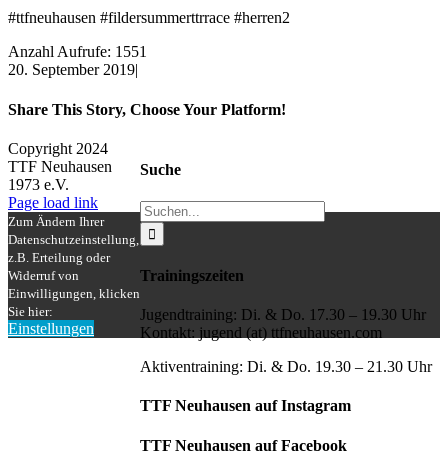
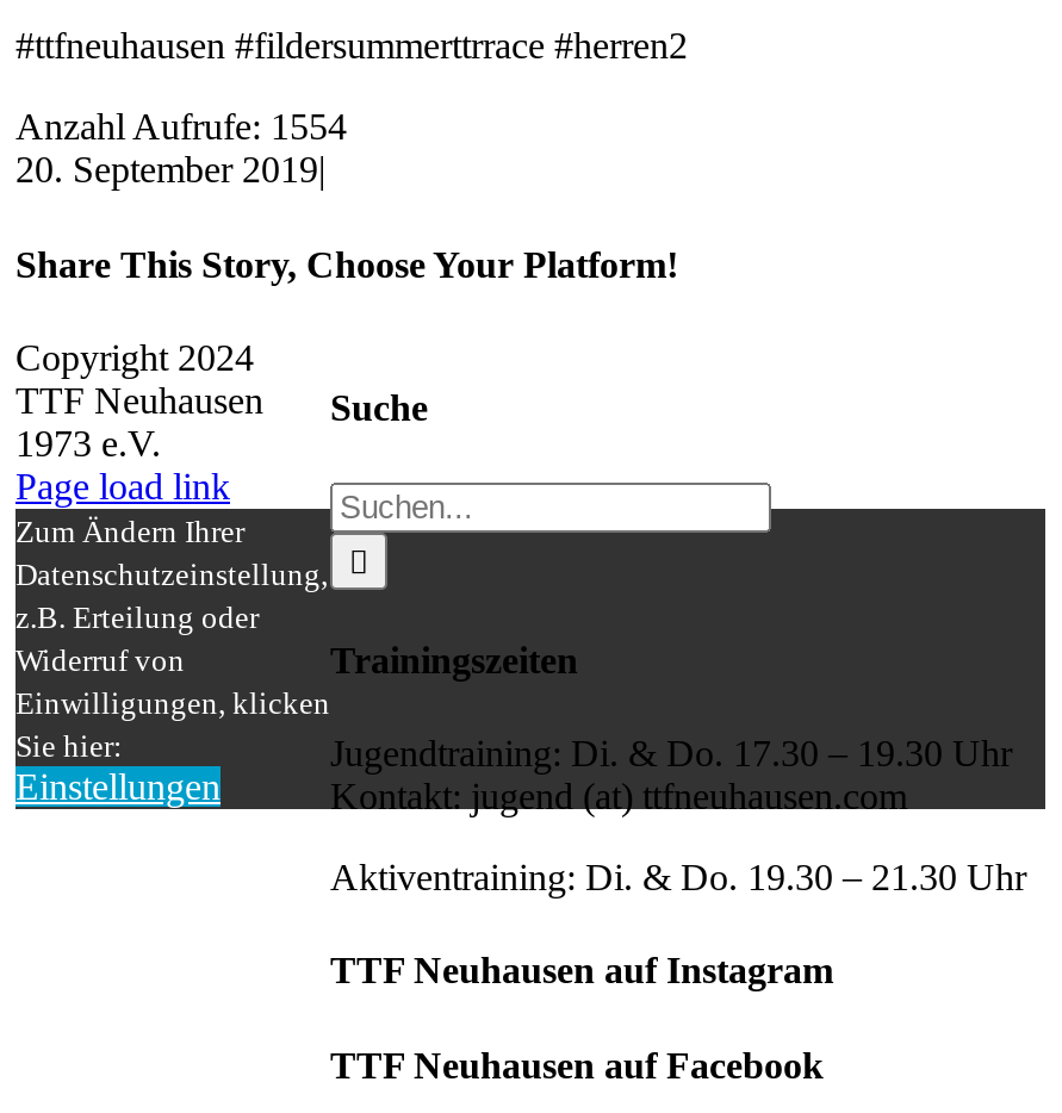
[8,43,147,60] Anzahl Aufrufe: 1551 -> [15,107,347,148] Anzahl Aufrufe: 1554

